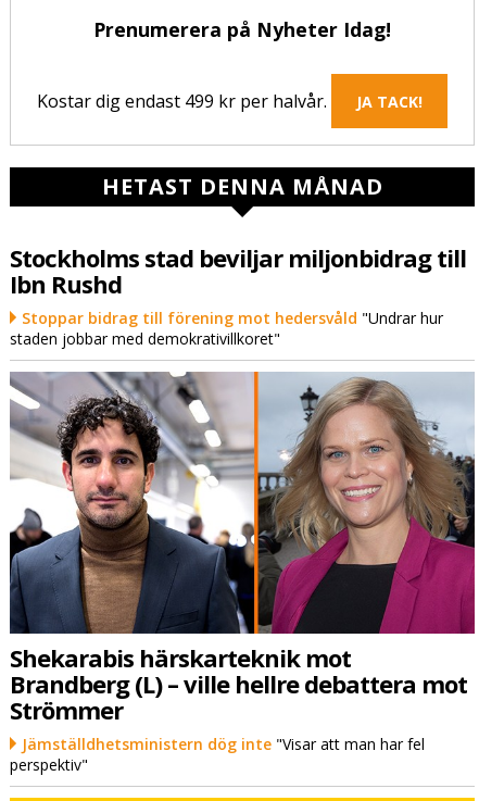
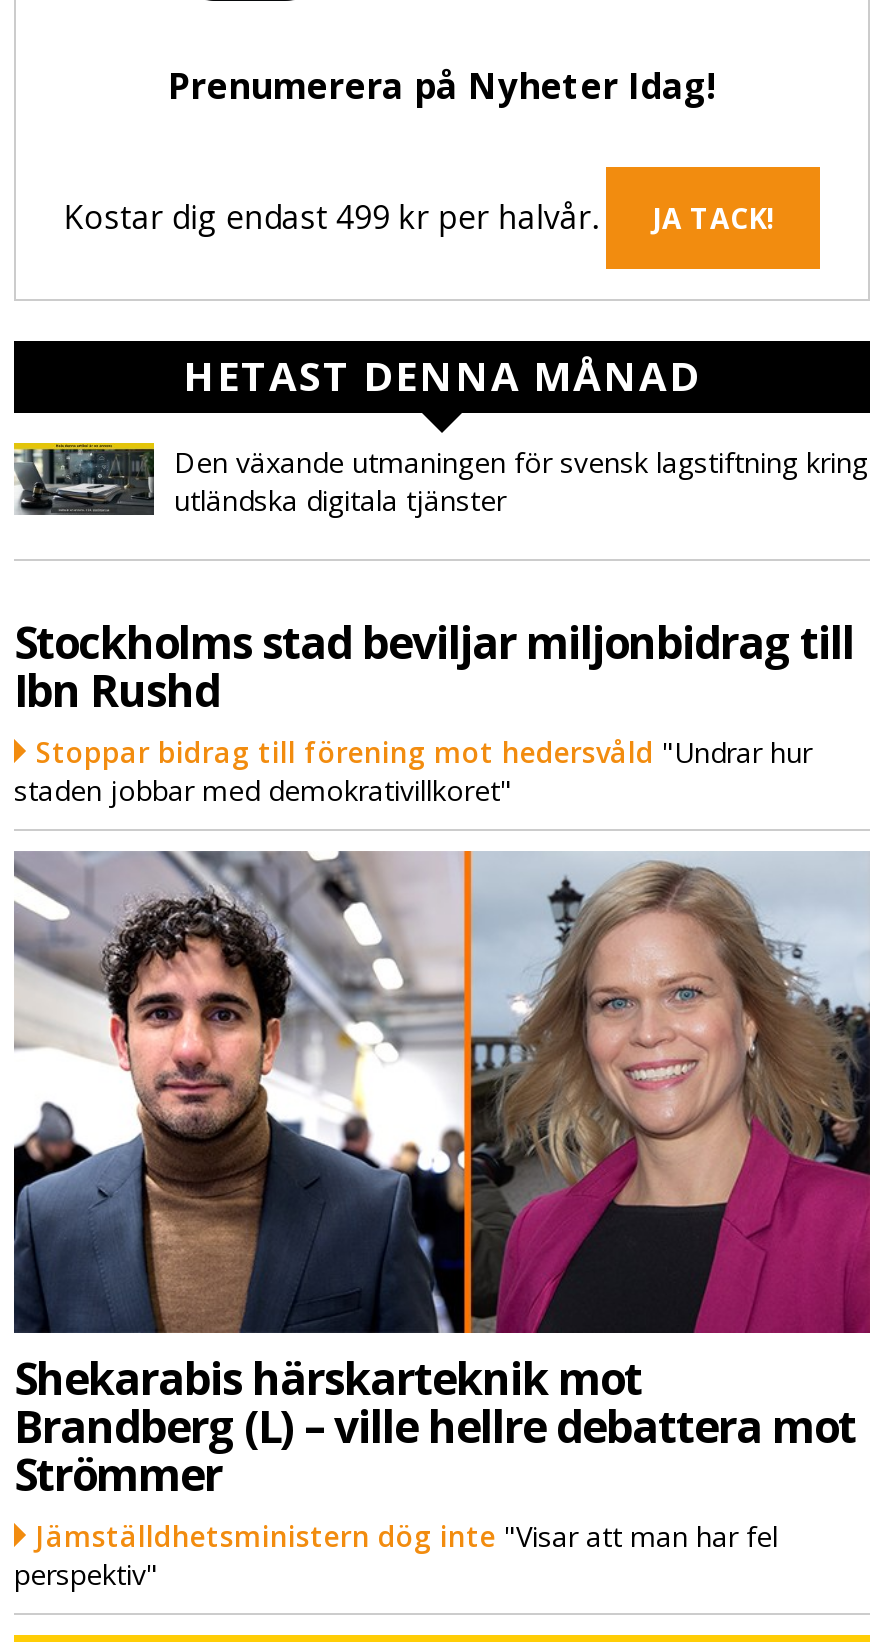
none -> [12,440,868,519] [image] | Den växande utmaningen för svensk lagstiftning kring | utländska digitala tjänster

